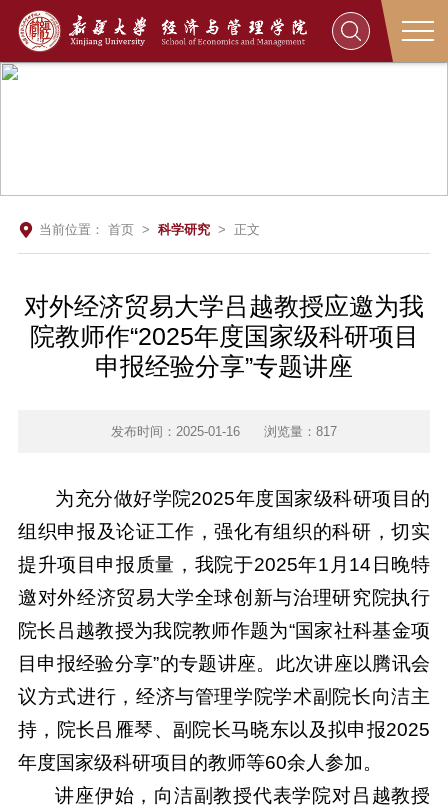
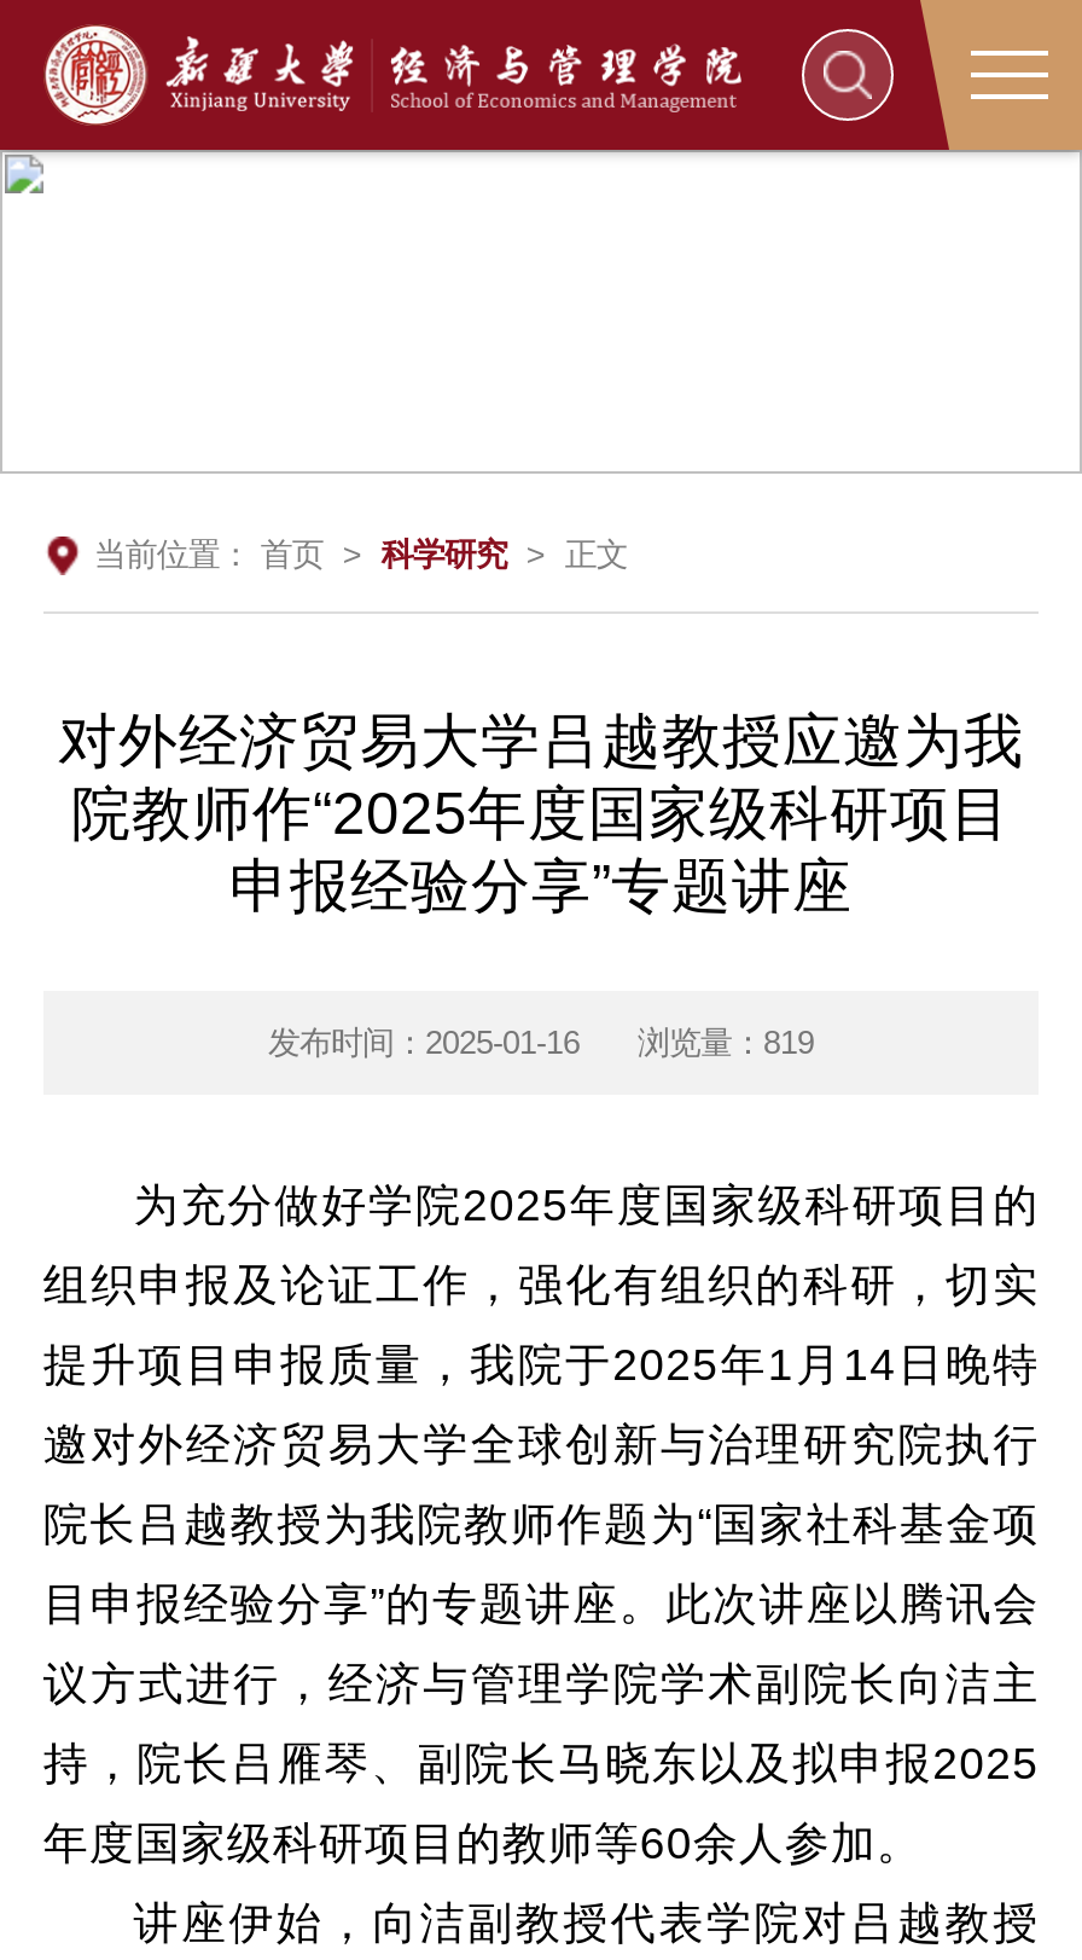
[111,424,337,439] 发布时间：2025-01-16 浏览量：817 -> [268,1024,814,1060] 发布时间：2025-01-16 浏览量：819

